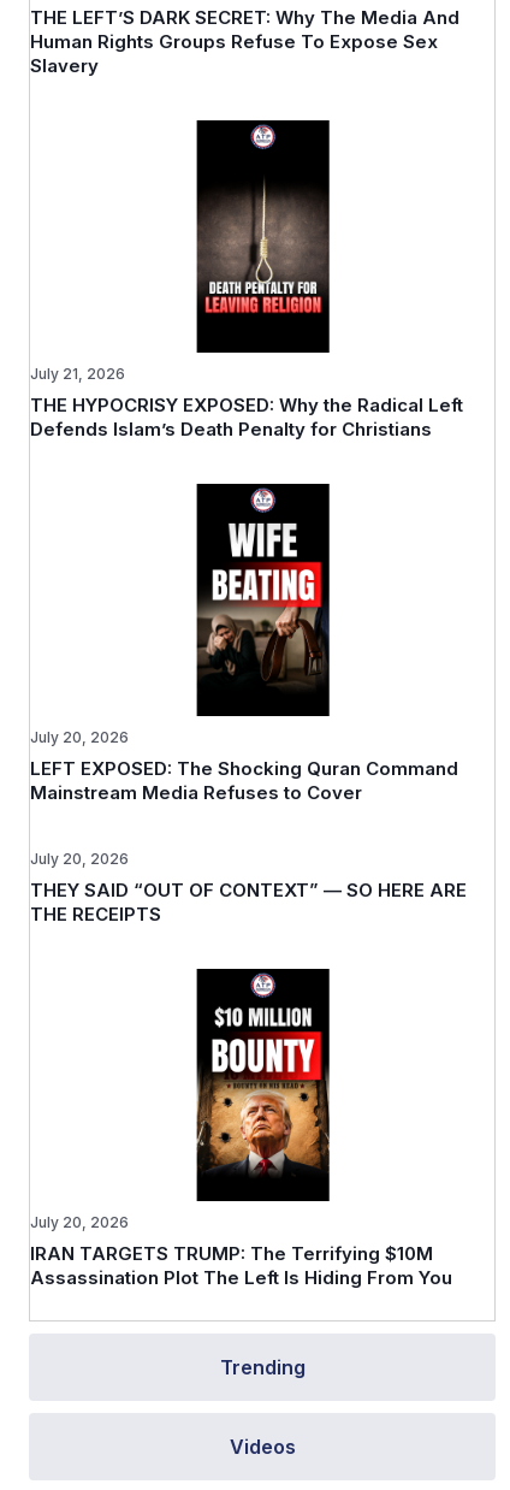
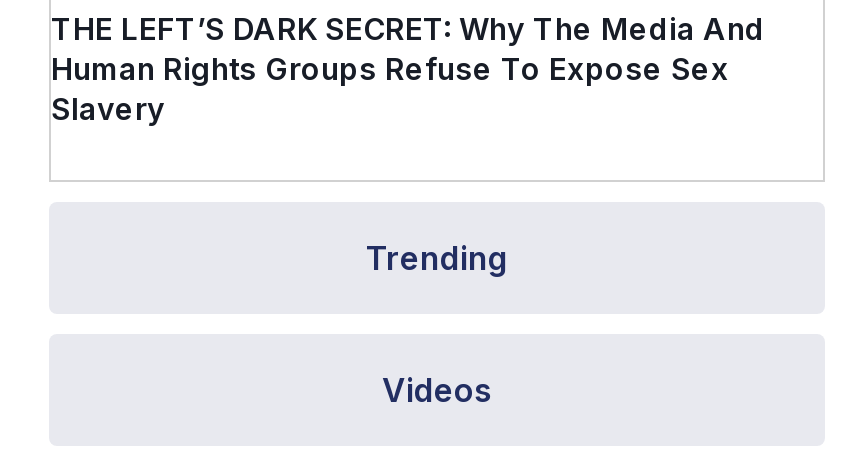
[30,119,463,441] [image] | THE HYPOCRISY EXPOSED: Why the Radical Left | Defends Islam’s Death Penalty for Christians -> none
[30,365,125,383] July 21, 2026 -> none
[30,483,458,804] [image] | LEFT EXPOSED: The Shocking Quran Command | Mainstream Media Refuses to Cover -> none
[30,728,129,746] July 20, 2026 -> none
[30,850,129,868] July 20, 2026 -> none
[30,879,467,926] THEY SAID “OUT OF CONTEXT” — SO HERE ARE | THE RECEIPTS -> none
[30,968,452,1289] [image] | IRAN TARGETS TRUMP: The Terrifying $10M | Assassination Plot The Left Is Hiding From You -> none
[30,1213,129,1231] July 20, 2026 -> none

